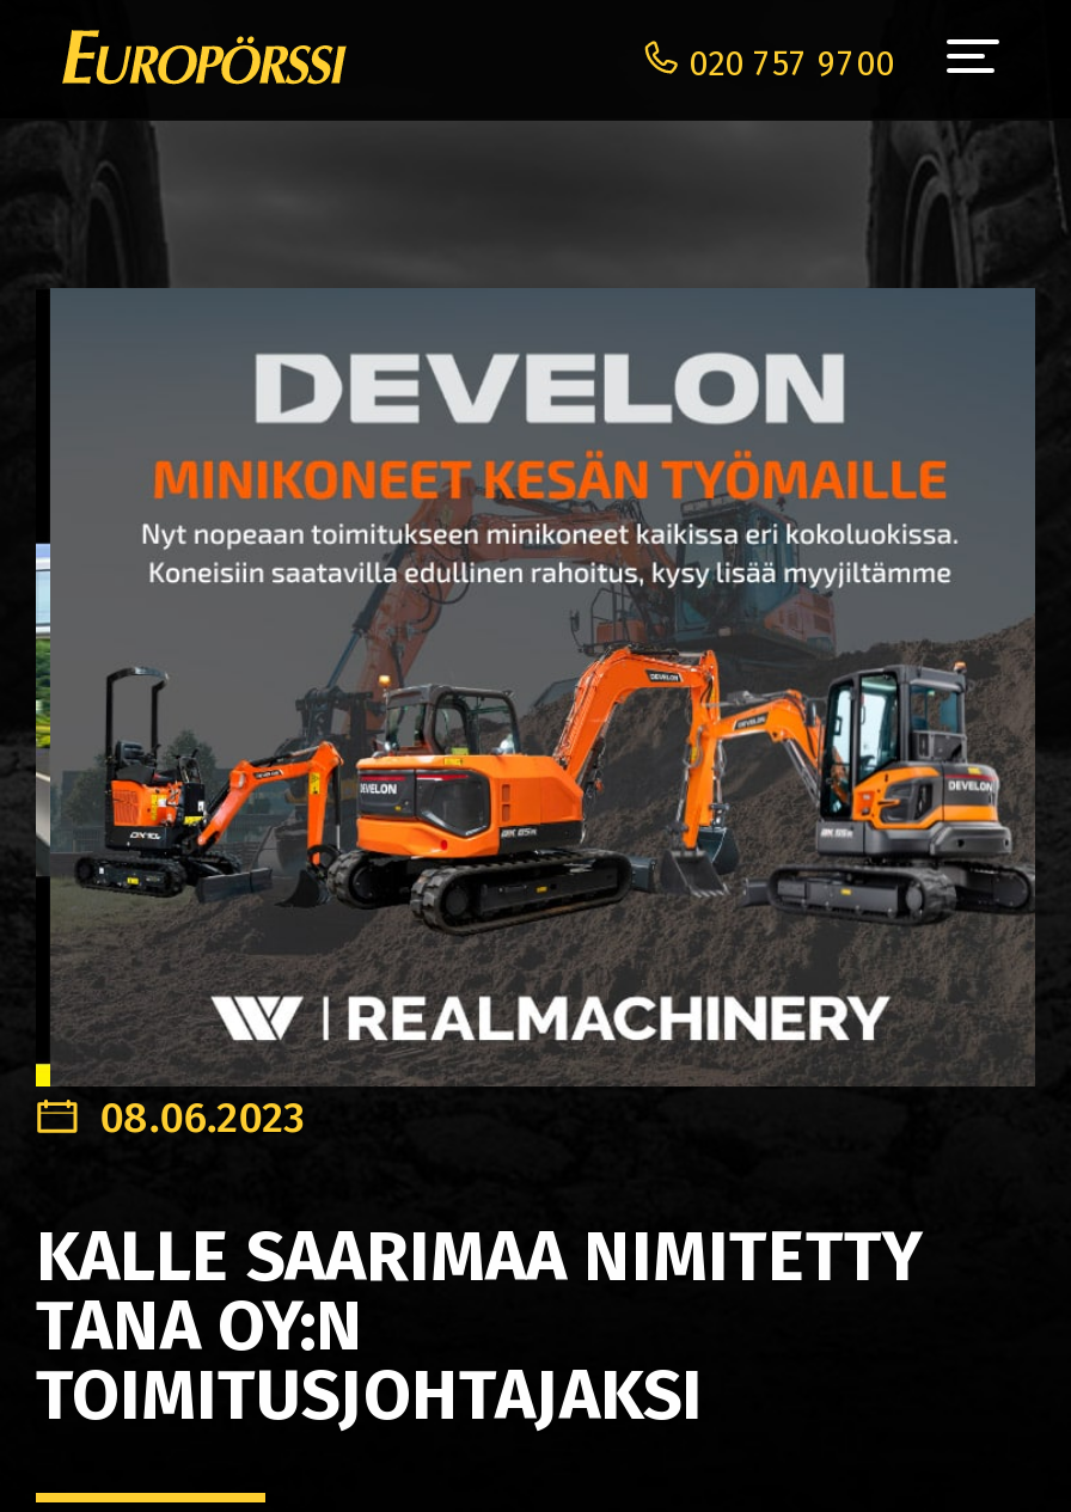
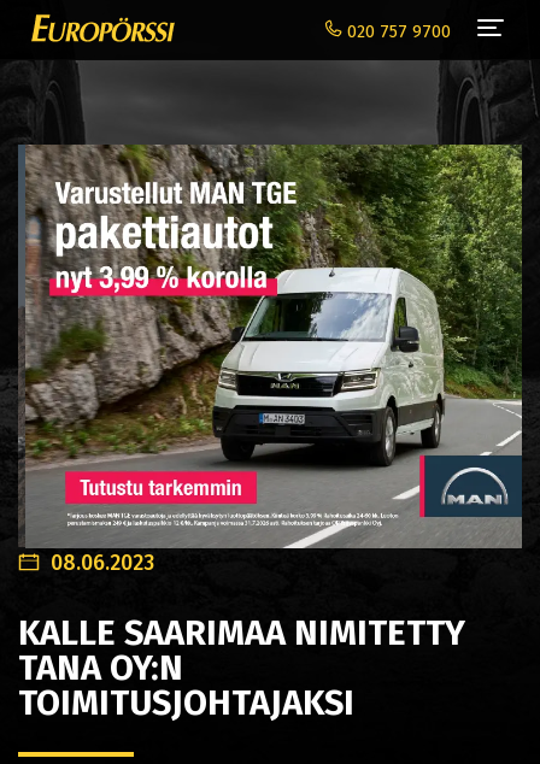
[33,288,1035,1089] [image] -> [18,145,523,550] [image]

